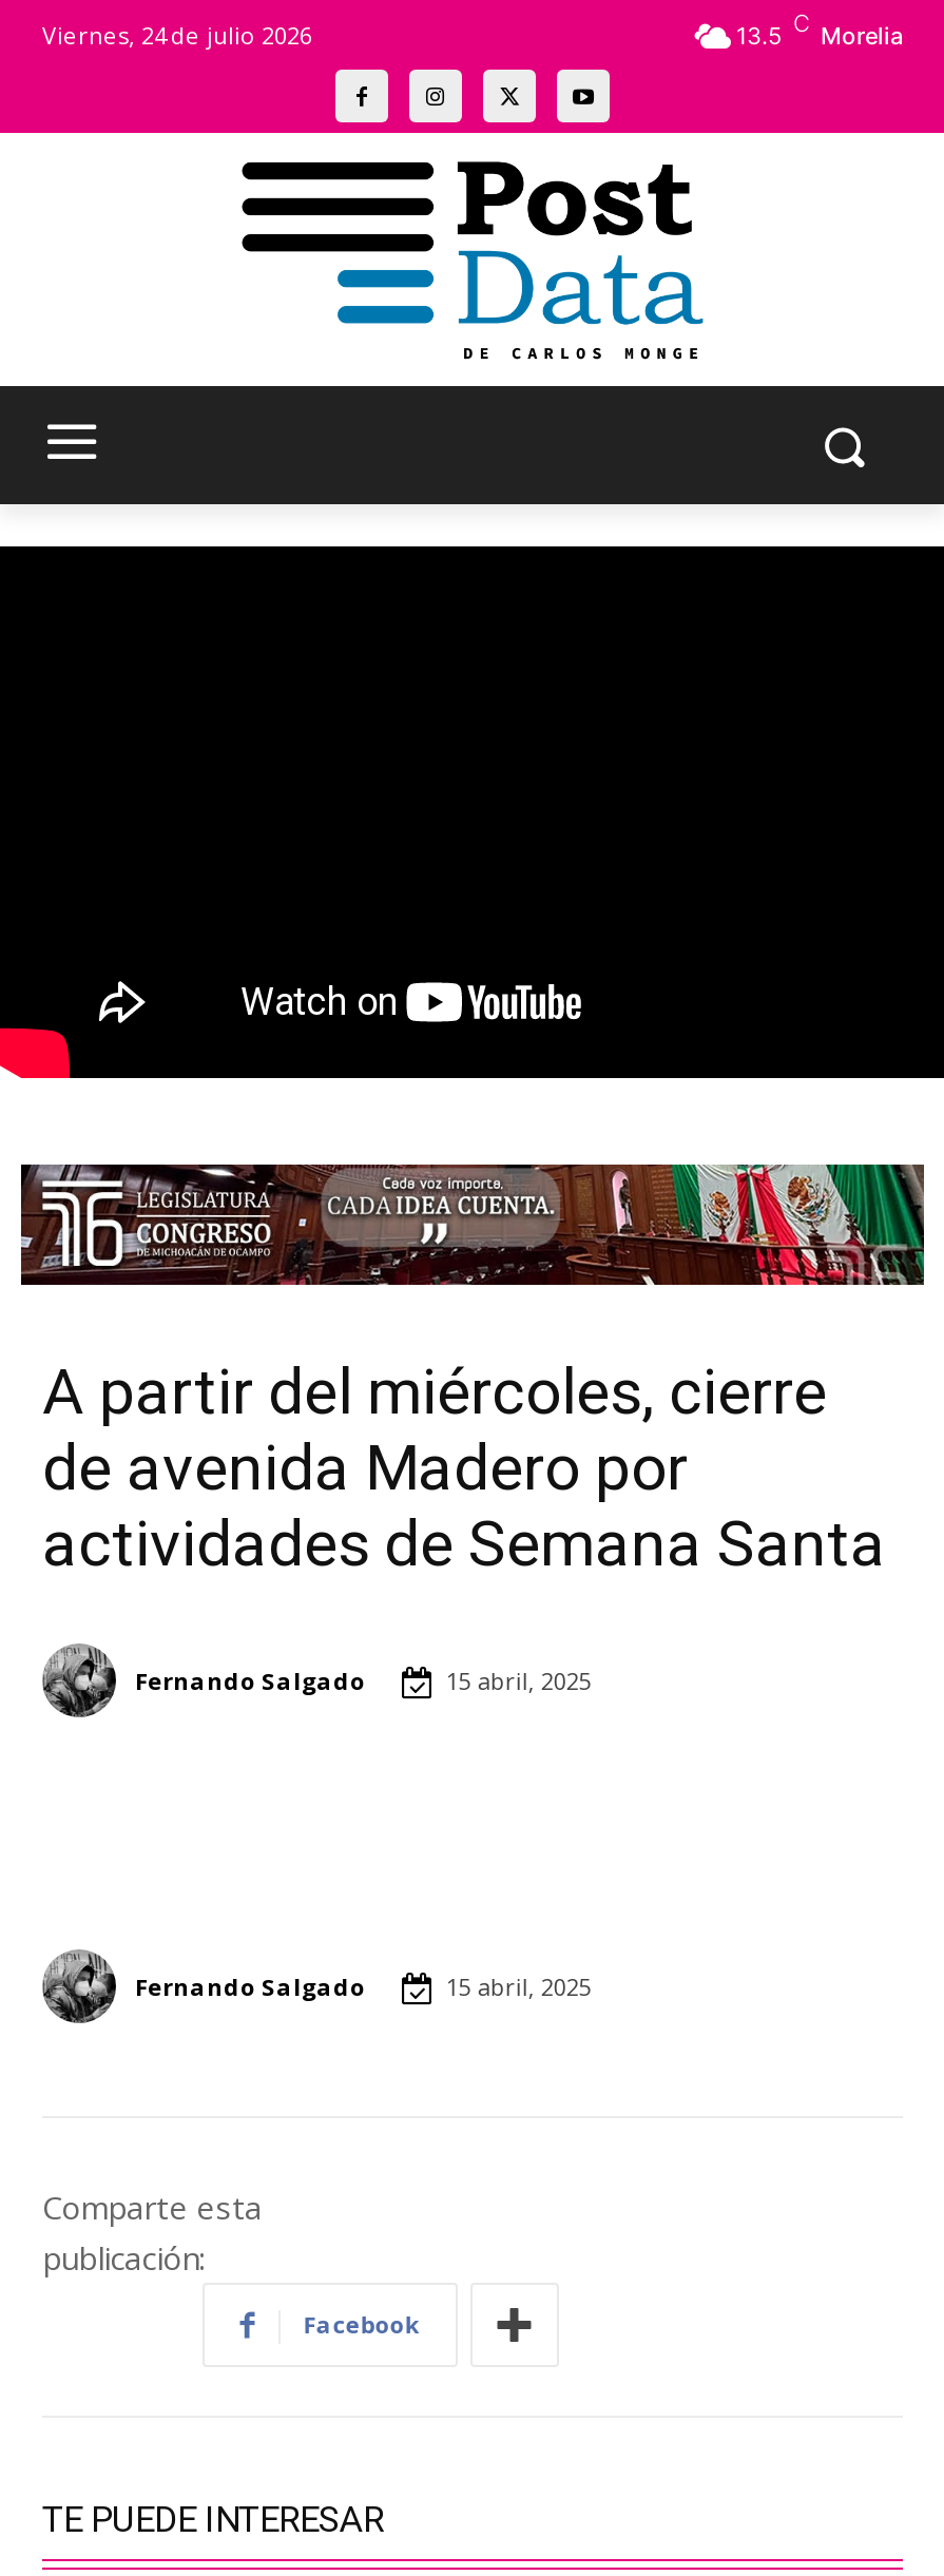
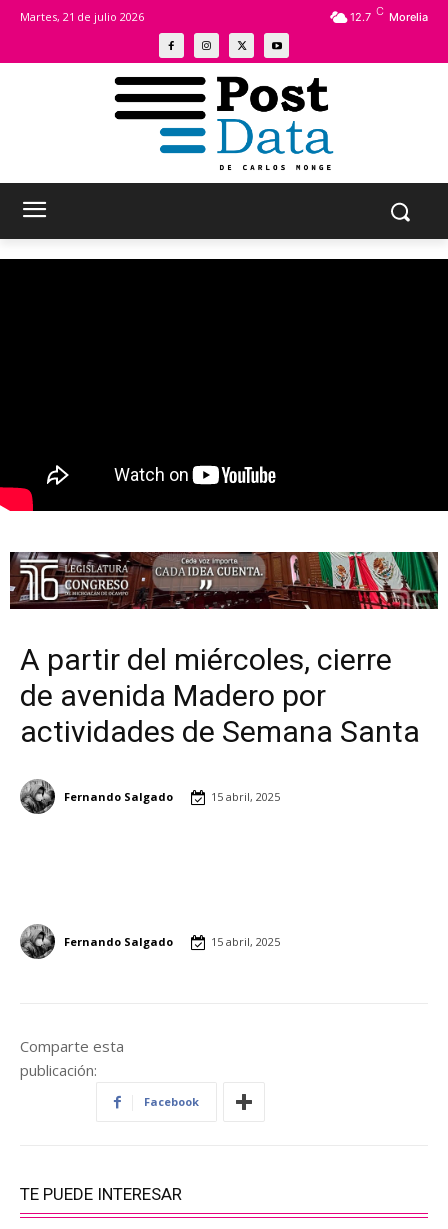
[42,18,312,50] Viernes, 24 de julio 2026 -> [20,9,144,24] Martes, 21 de julio 2026
[736,8,903,51] 13.5 C Morelia -> [350,4,428,24] 12.7 C Morelia

